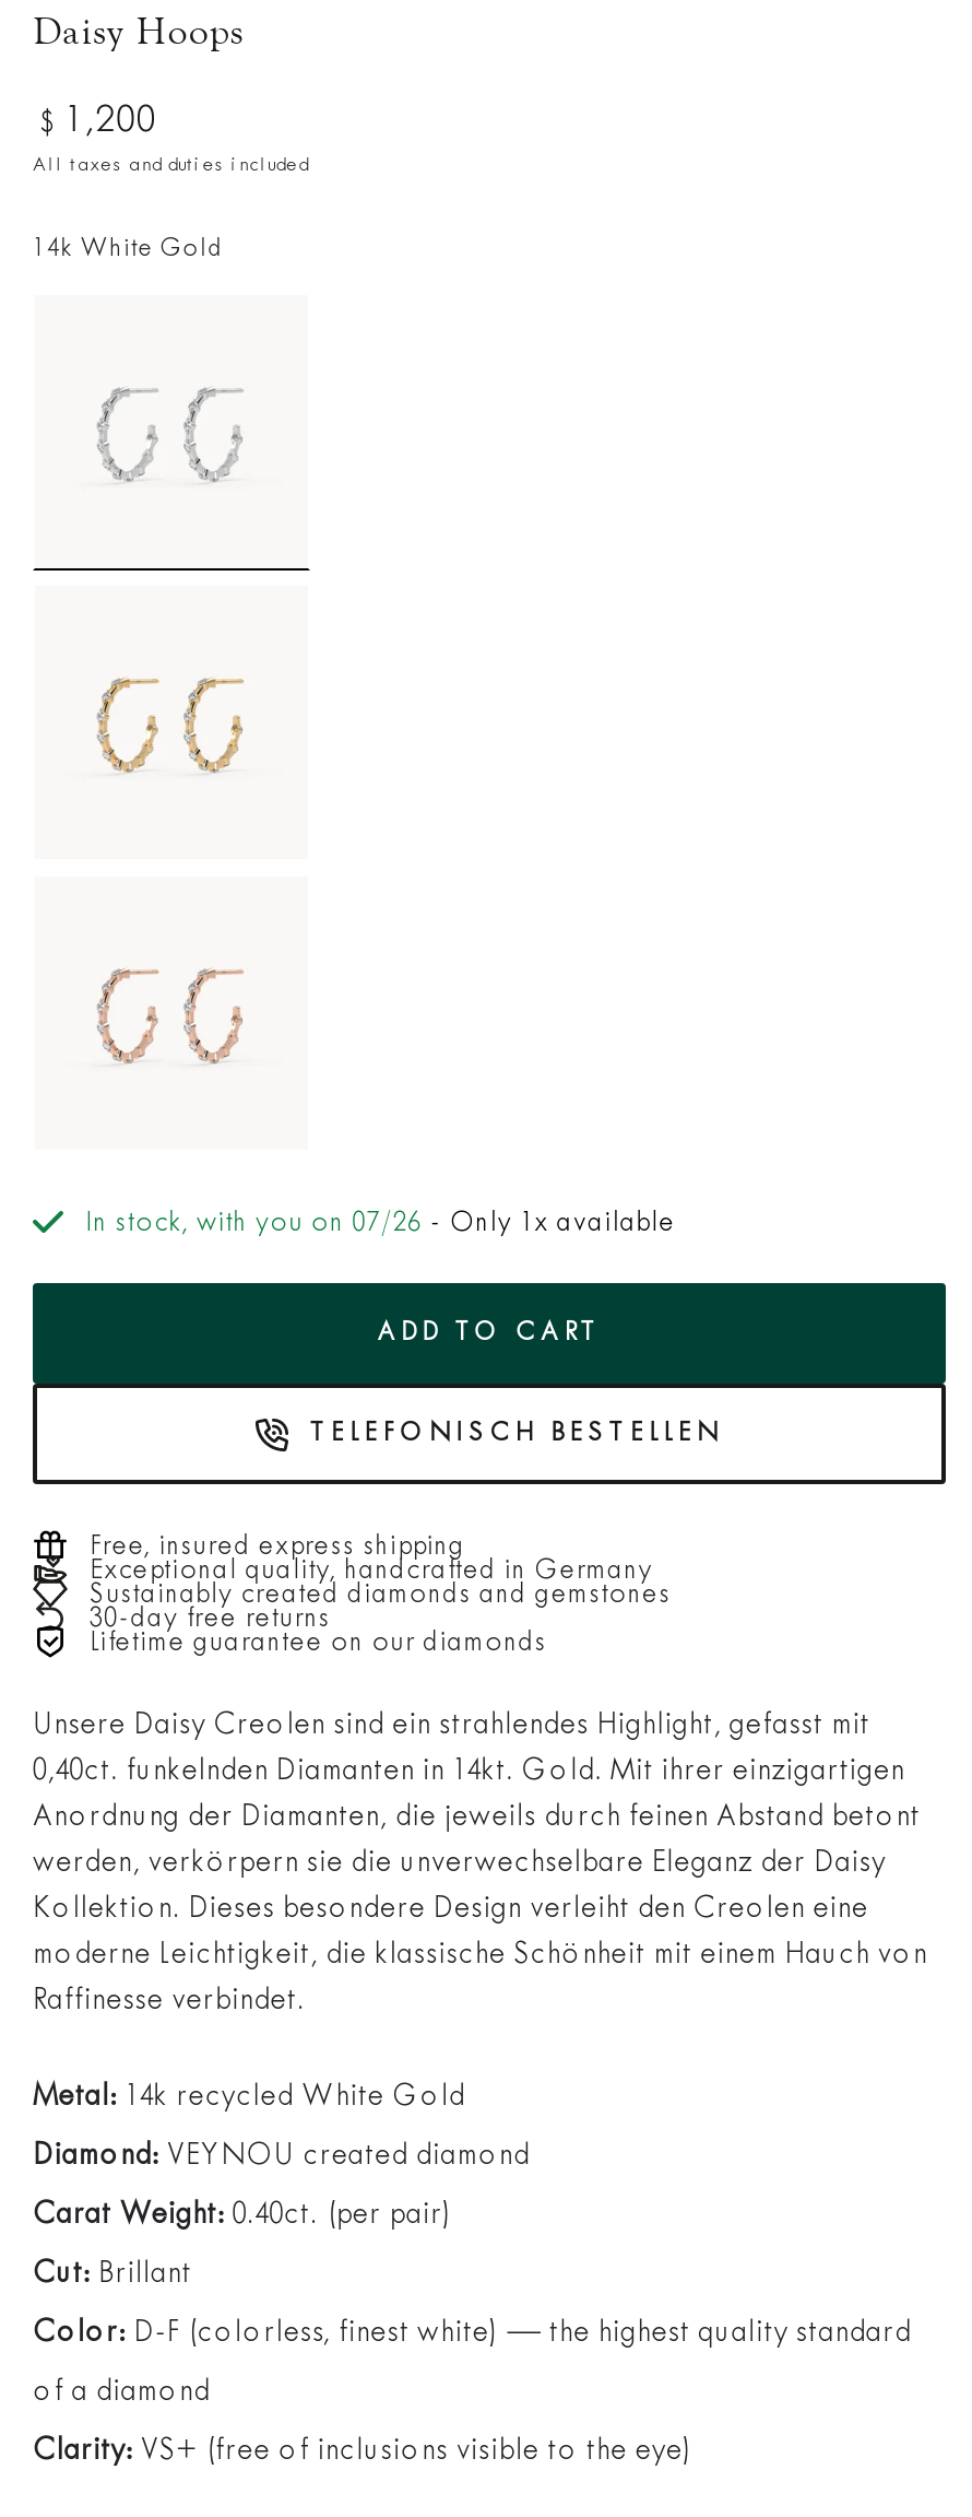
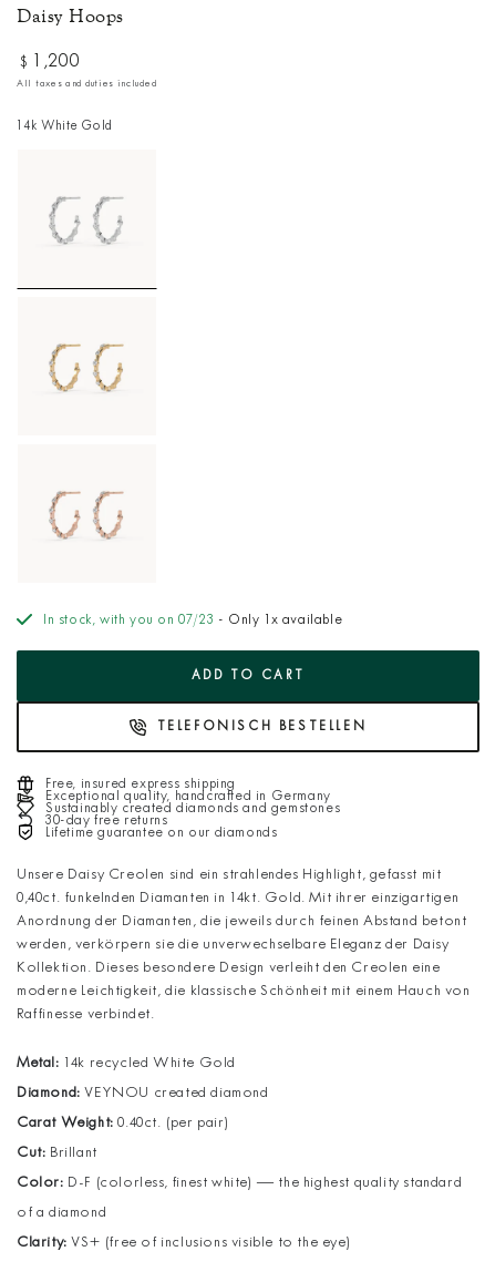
[85,1210,675,1236] In stock, with you on 07/26 - Only 1x available -> [43,613,342,627] In stock, with you on 07/23 - Only 1x available

